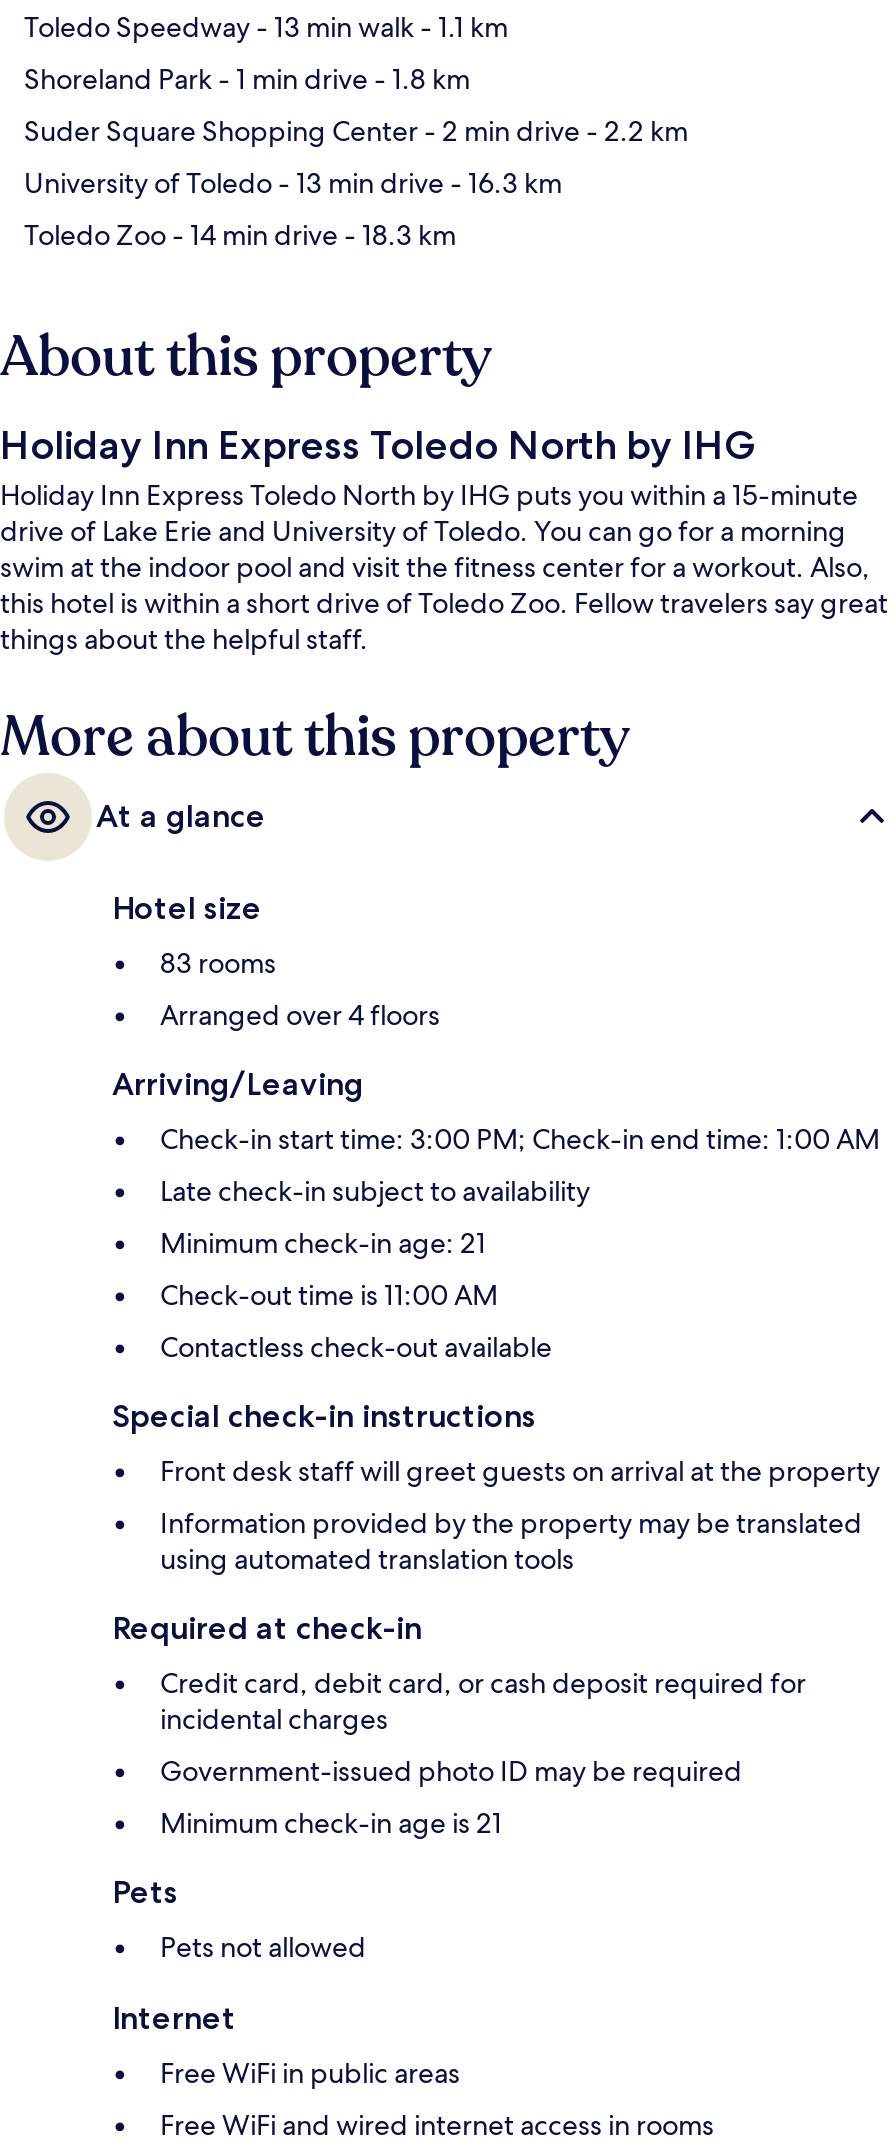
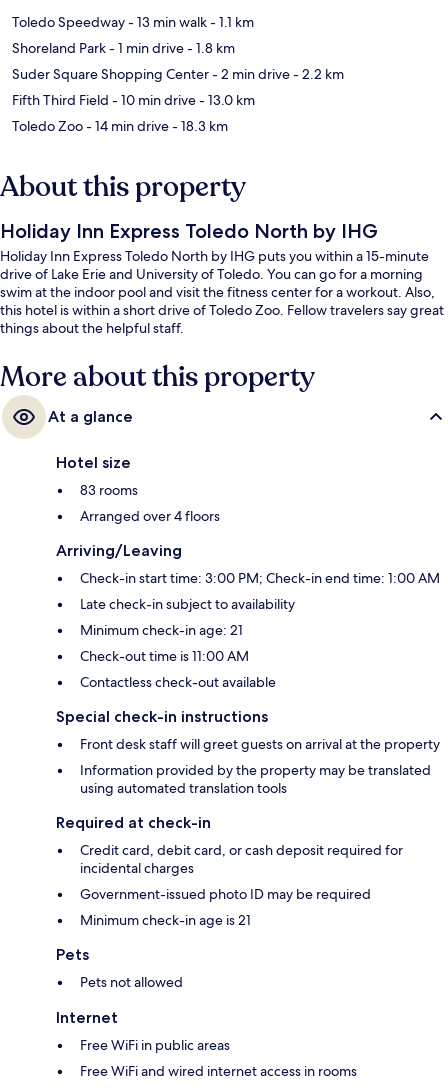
[24,166,562,202] University of Toledo - 13 min drive - 16.3 km -> [12,91,255,109] Fifth Third Field - 10 min drive - 13.0 km

